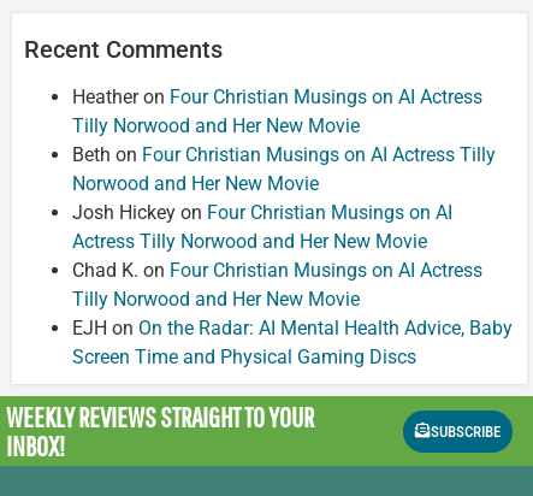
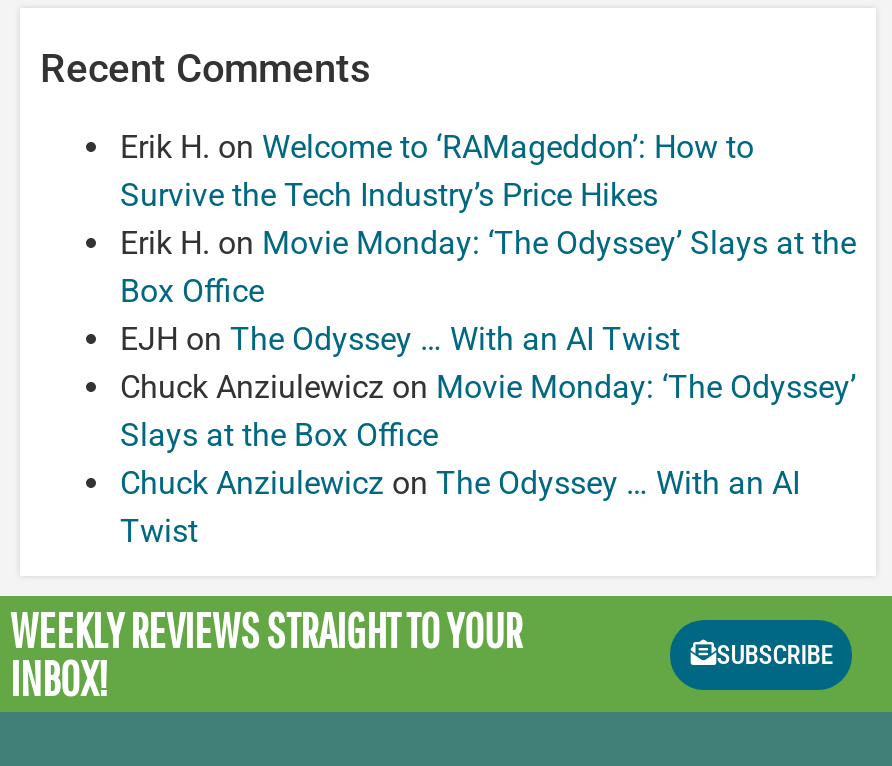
[72,85,513,368] Heather on Four Christian Musings on AI Actress | Tilly Norwood and Her New Movie | Beth on Four Christian Musings on AI Actress Tilly | Norwood and Her New Movie | Josh Hickey on Four Christian Musings on AI | Actress Tilly Norwood and Her New Movie | Chad K. on Four Christian Musings on AI Actress | Tilly Norwood and Her New Movie | EJH on On the Radar: AI Mental Health Advice, Baby | Screen Time and Physical Gaming Discs -> [120,128,856,550] Erik H. on Welcome to ‘RAMageddon’: How to | Survive the Tech Industry’s Price Hikes | Erik H. on Movie Monday: ‘The Odyssey’ Slays at the | Box Office | EJH on The Odyssey … With an AI Twist | Chuck Anziulewicz on Movie Monday: ‘The Odyssey’ | Slays at the Box Office | Chuck Anziulewicz on The Odyssey … With an AI | Twist

